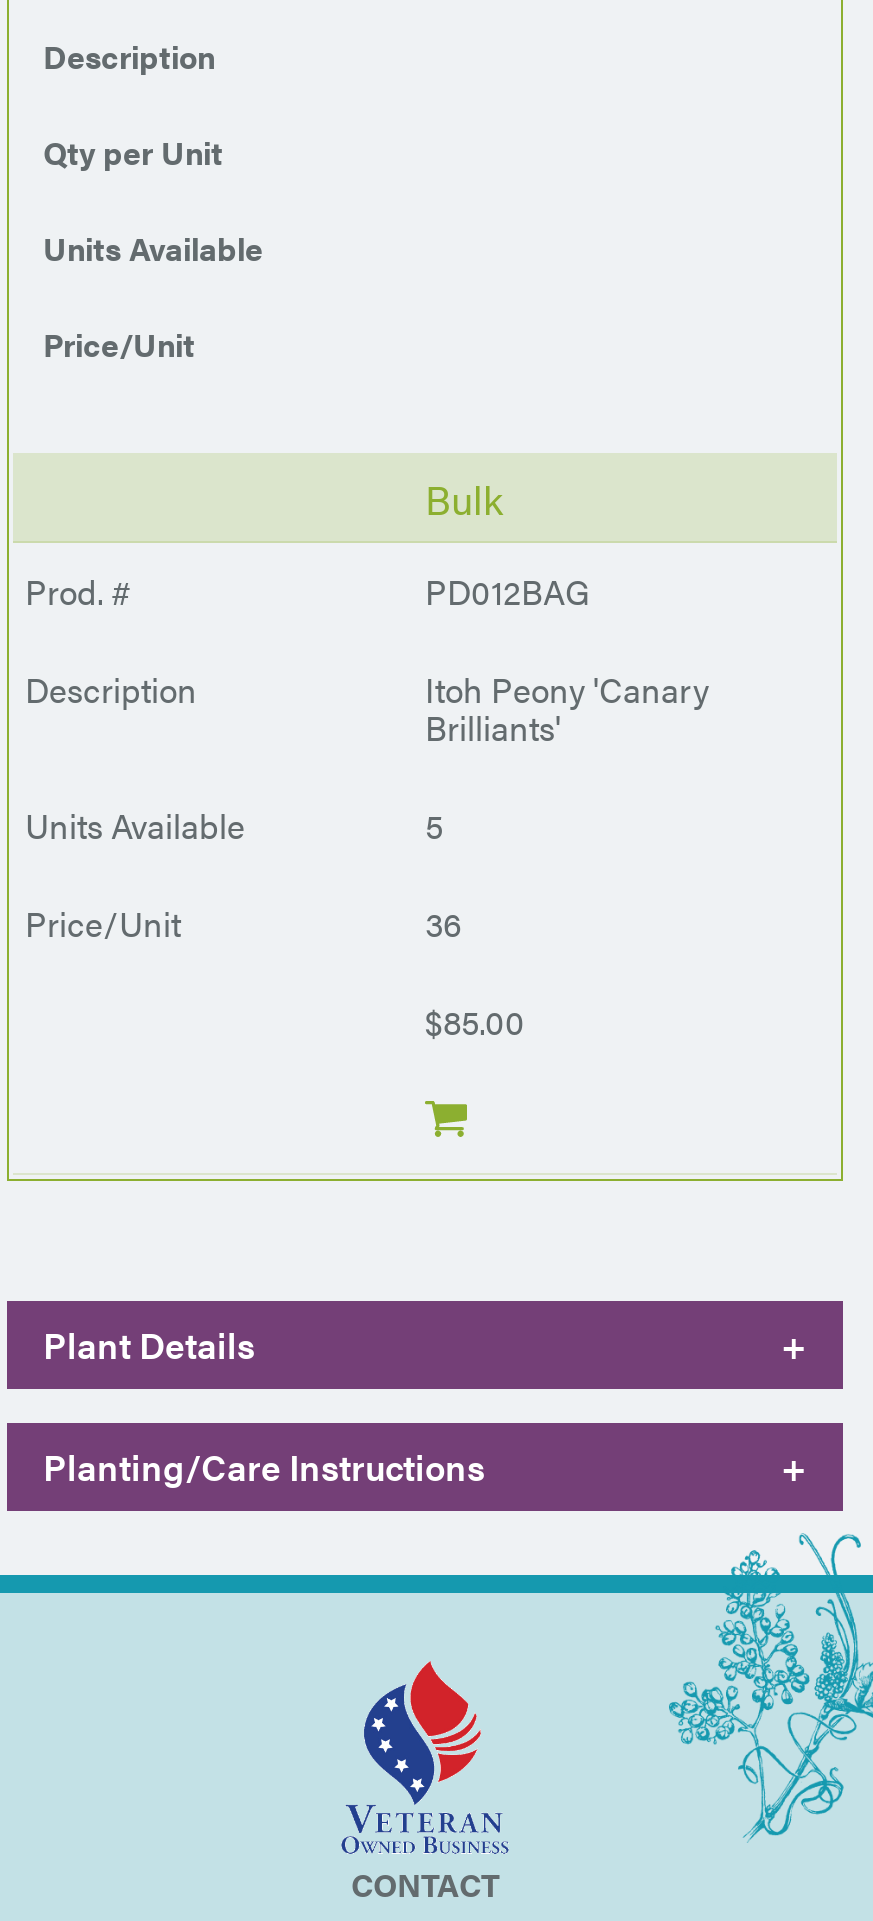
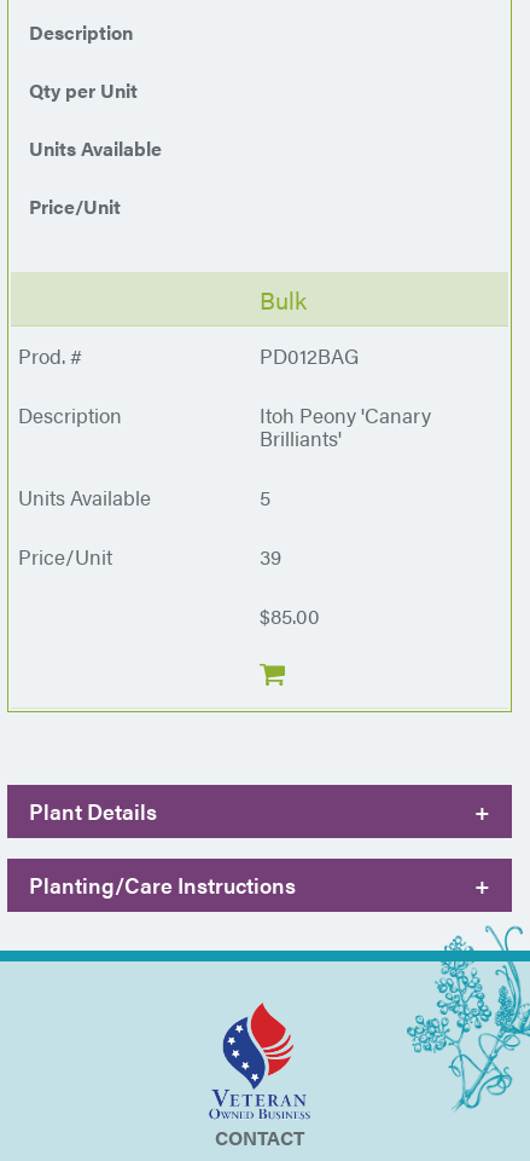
[425,898,461,946] 36 -> [260,541,281,570] 39

